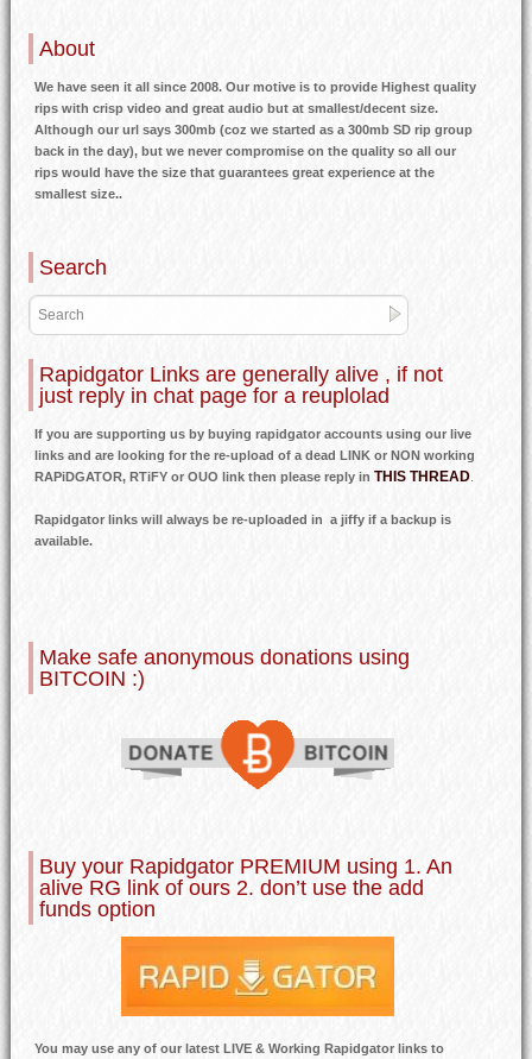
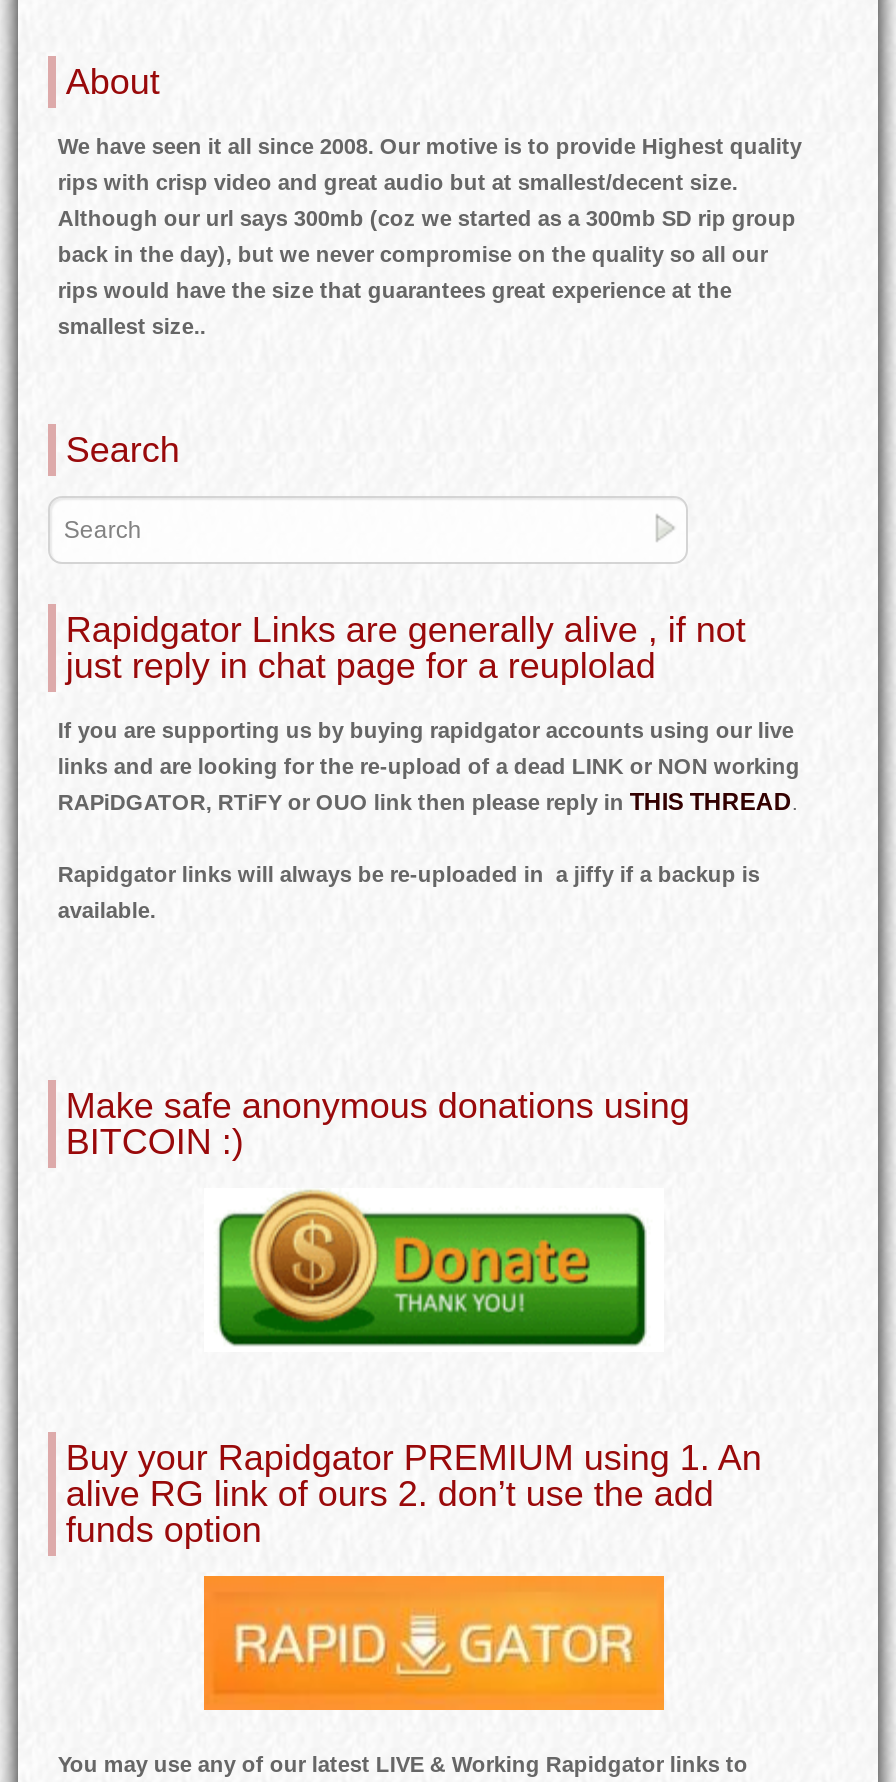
[122,707,393,800] [image] -> [208,1188,662,1348] [image]

